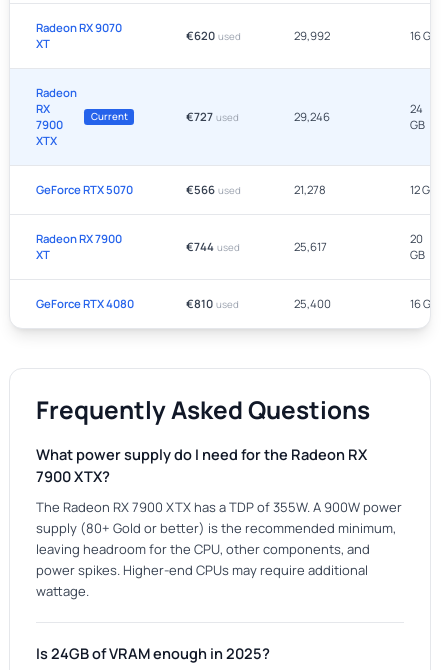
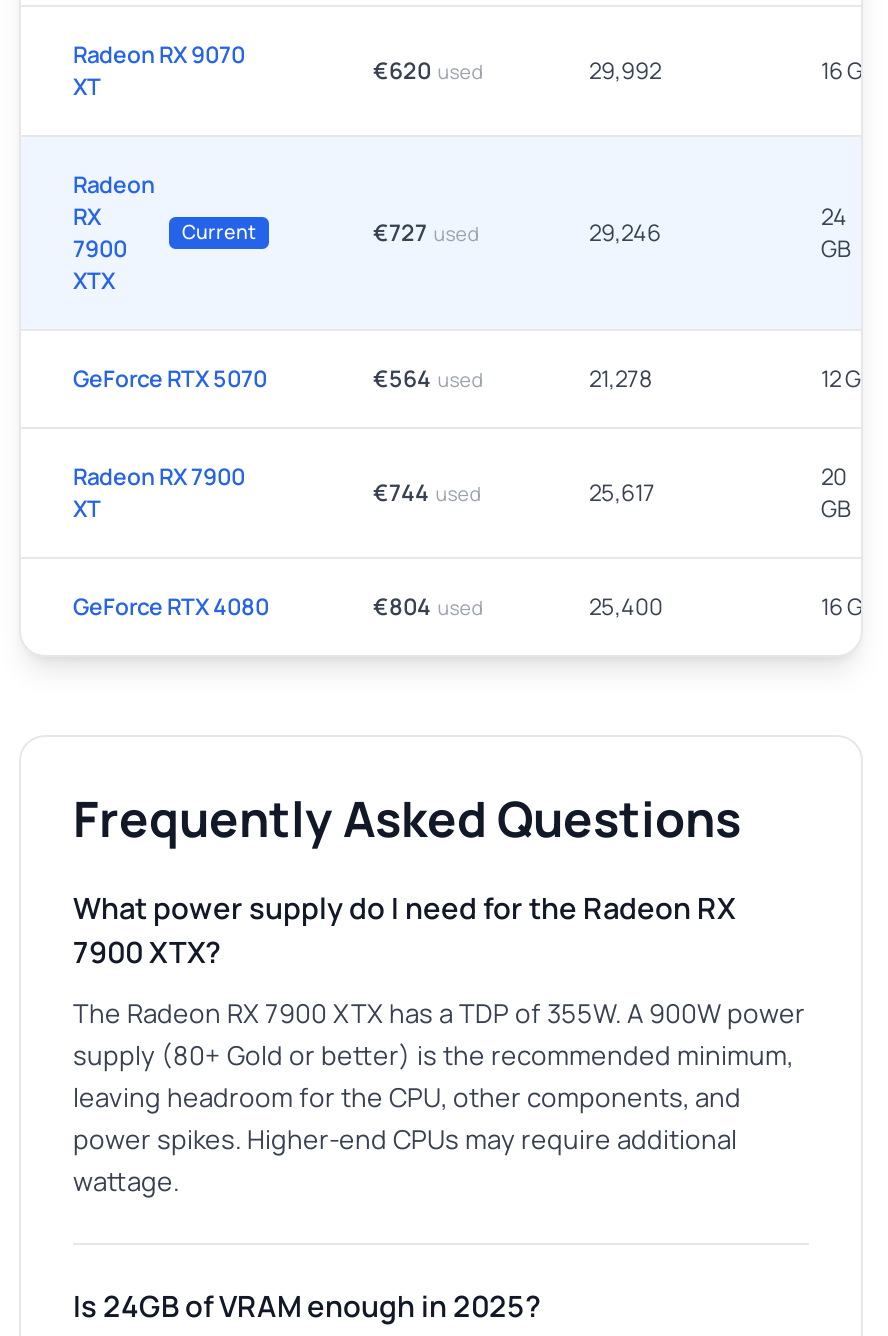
[186,182,241,197] €566 used -> [373,363,483,393] €564 used
[186,296,239,311] €810 used -> [373,591,483,621] €804 used

